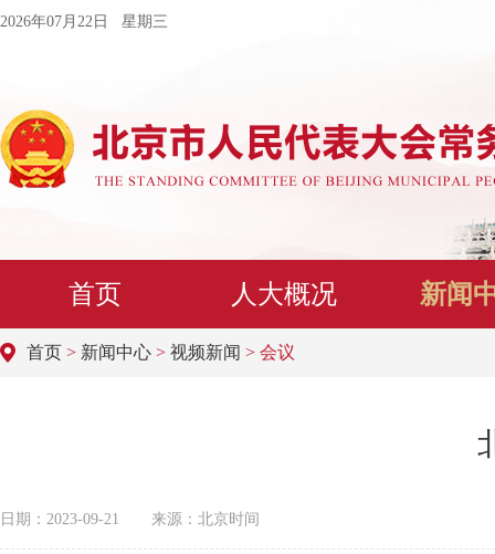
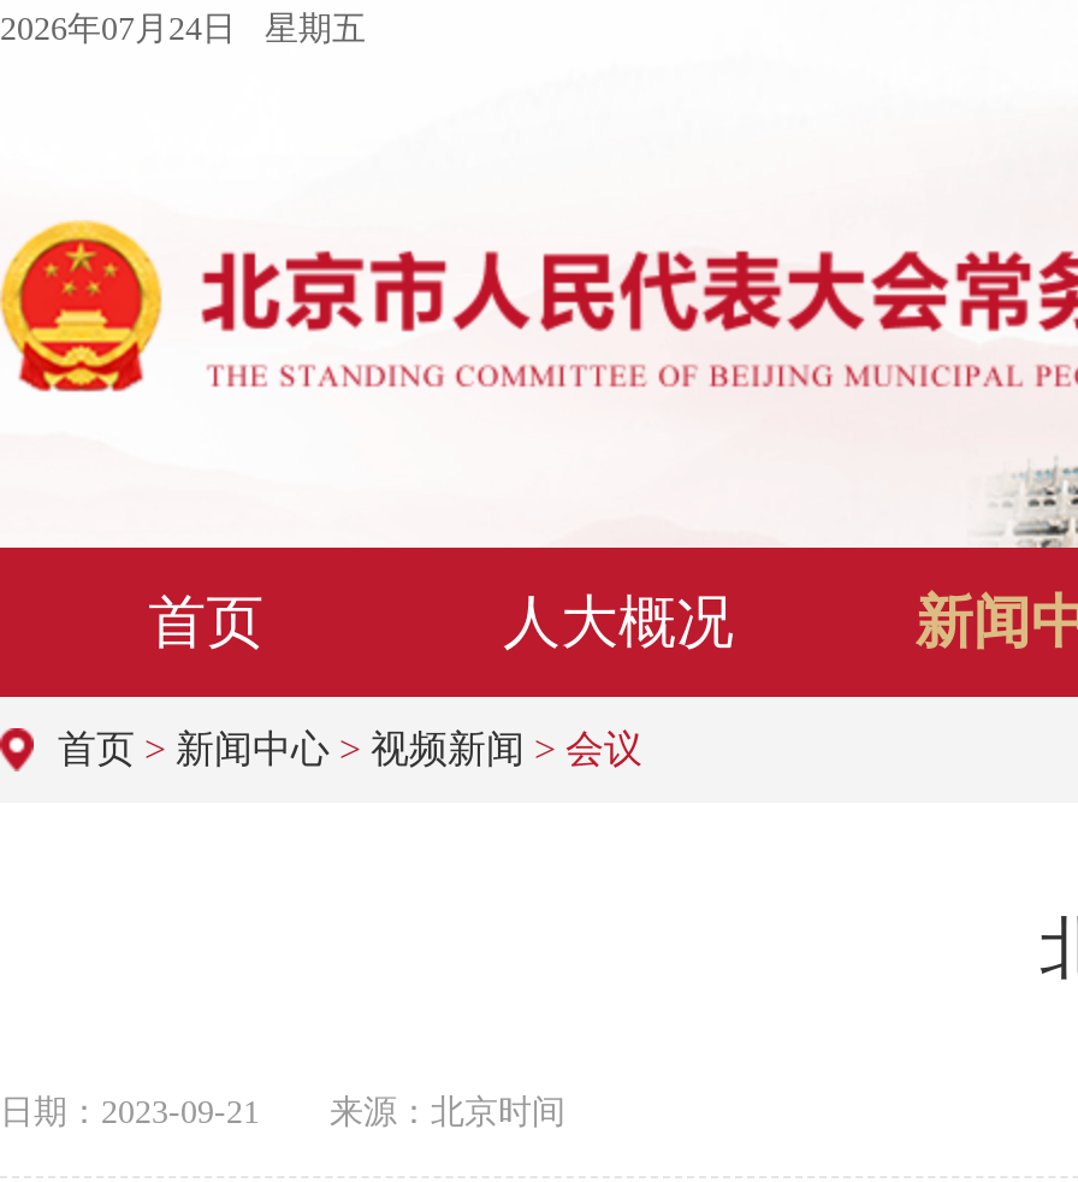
[0,13,168,30] 2026年07月22日 星期三 -> [0,11,366,47] 2026年07月24日 星期五

